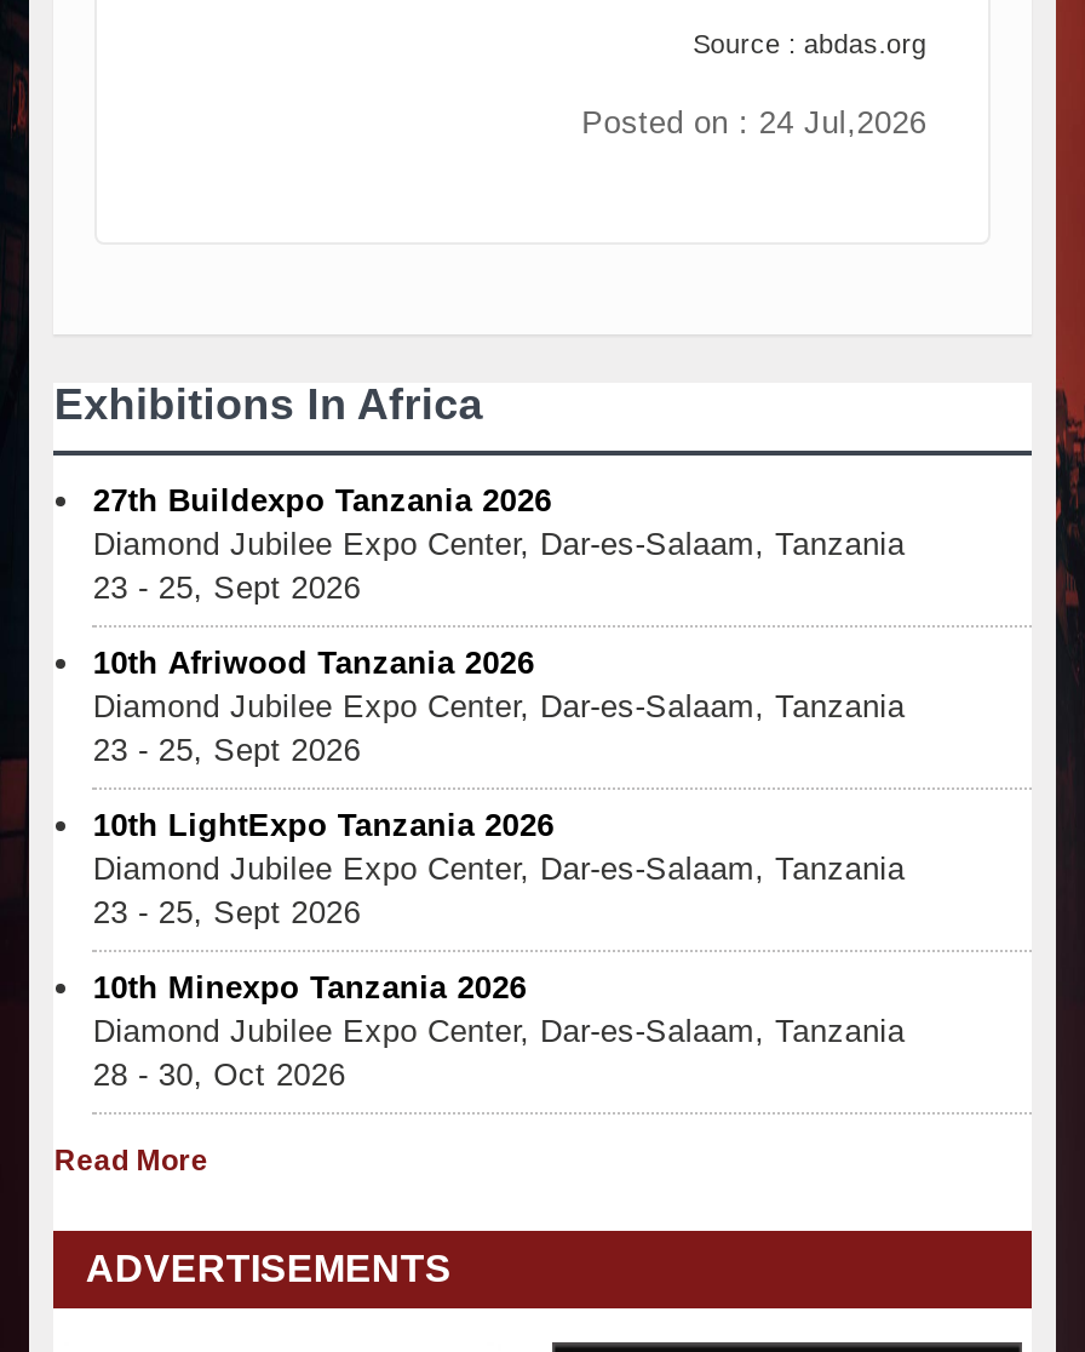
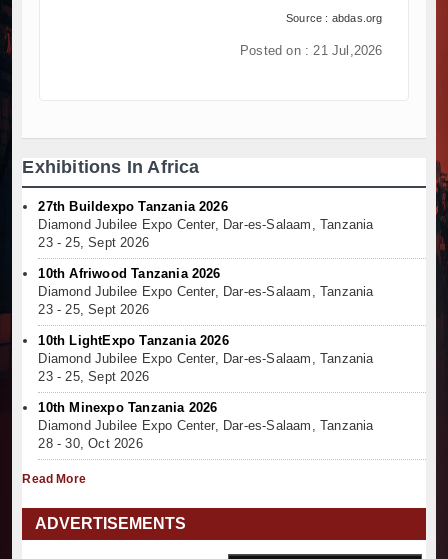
[581,103,927,140] Posted on : 24 Jul,2026 -> [240,43,383,58] Posted on : 21 Jul,2026

